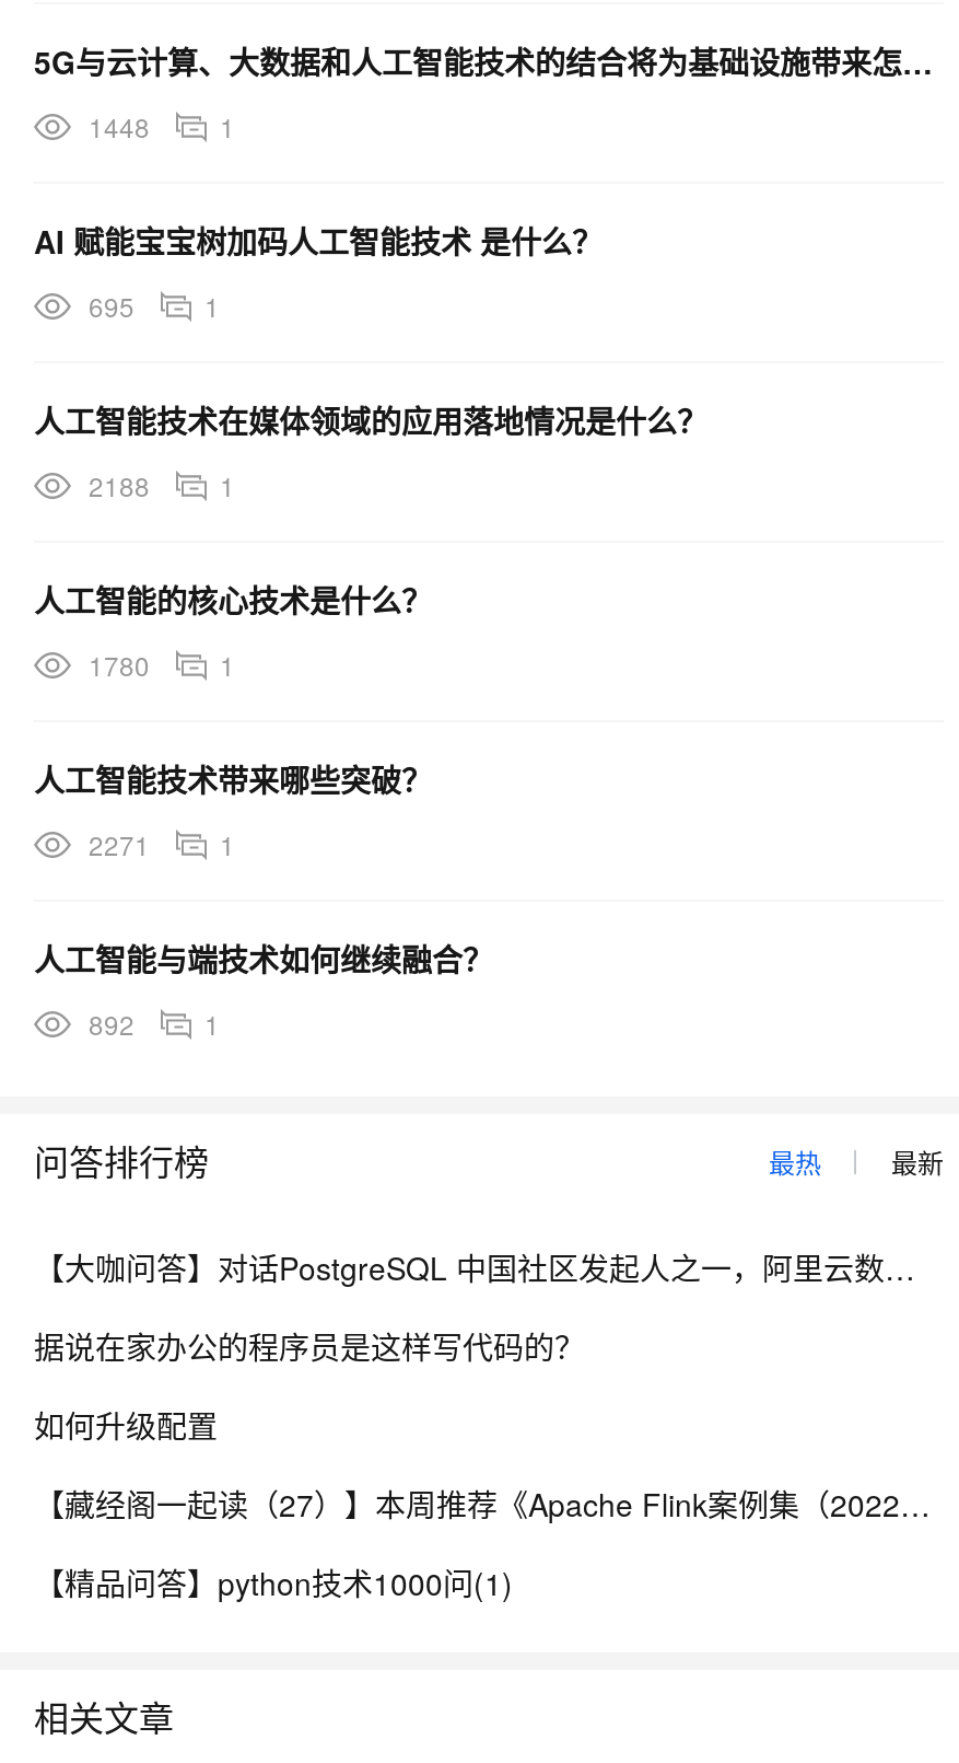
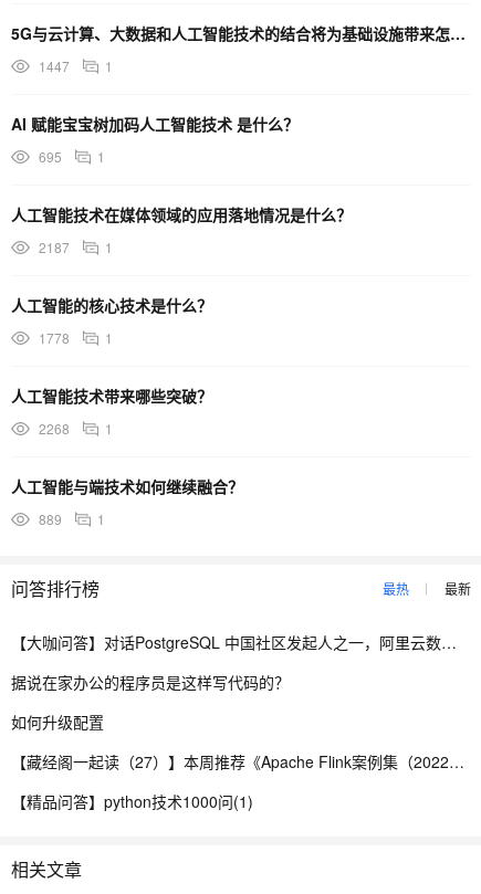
[89,107,235,144] 1448 1 -> [39,56,113,75] 1447 1
[89,466,235,503] 2188 1 -> [39,238,113,256] 2187 1
[89,646,235,683] 1780 1 -> [39,328,113,347] 1778 1
[89,825,235,862] 2271 1 -> [39,419,113,438] 2268 1
[89,1005,220,1042] 892 1 -> [39,509,105,528] 889 1

